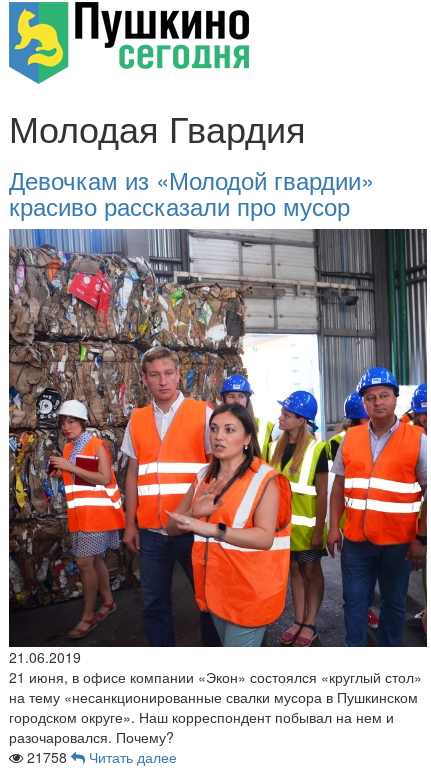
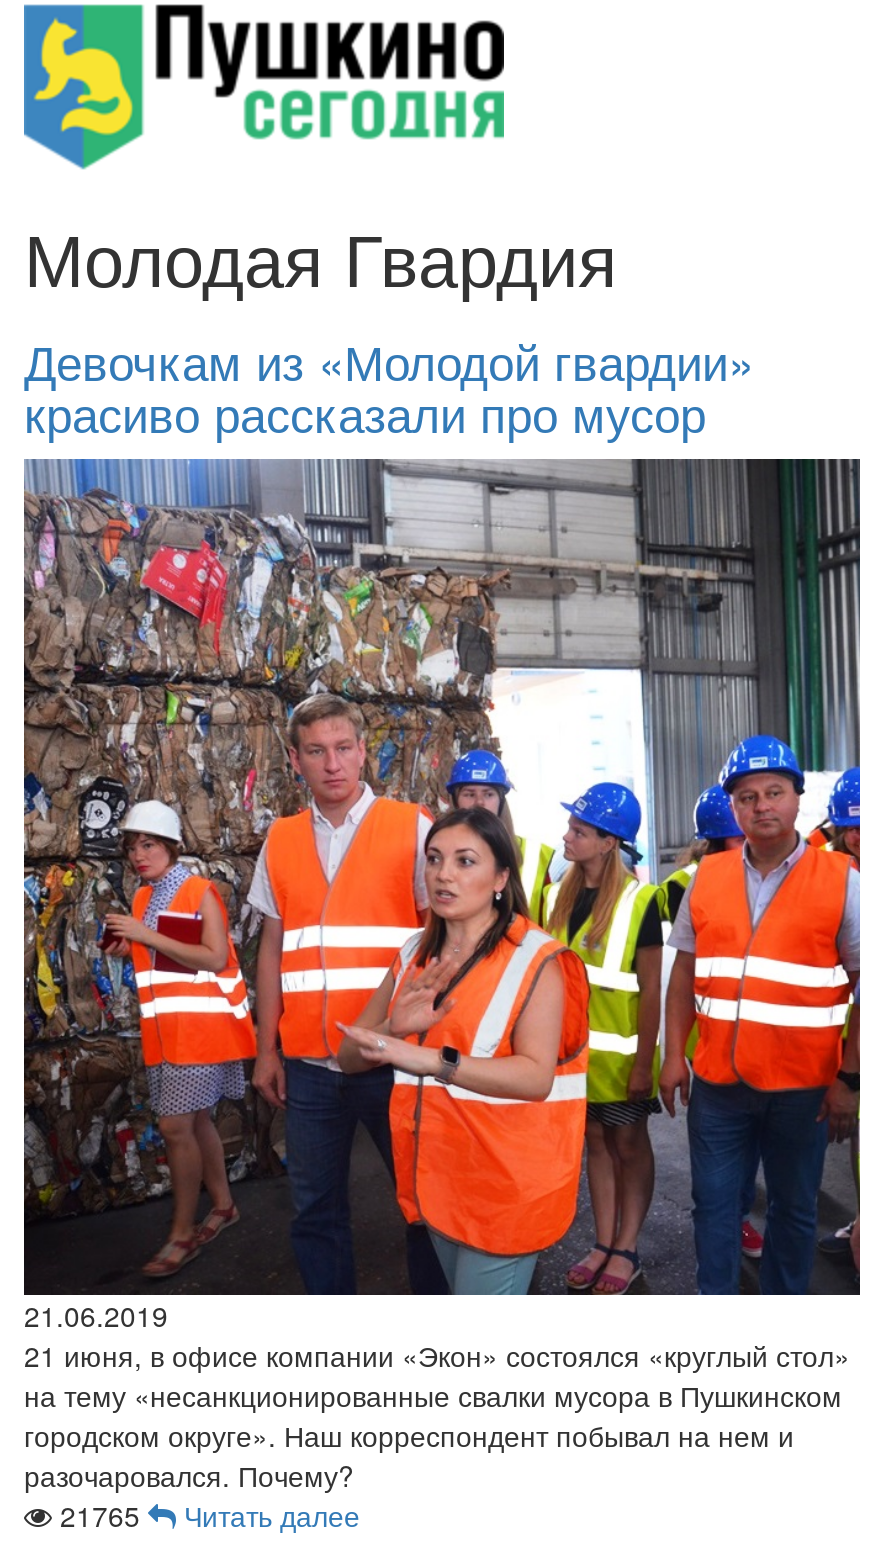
[23,747,177,767] 21758 Читать далее -> [52,1495,360,1535] 21765 Читать далее

